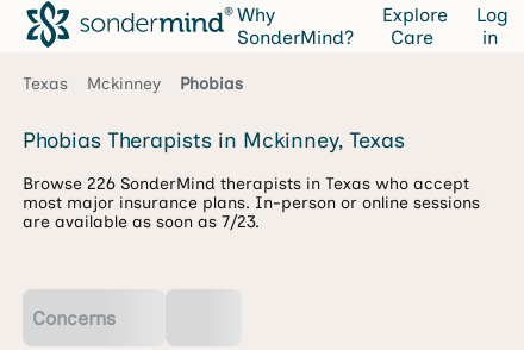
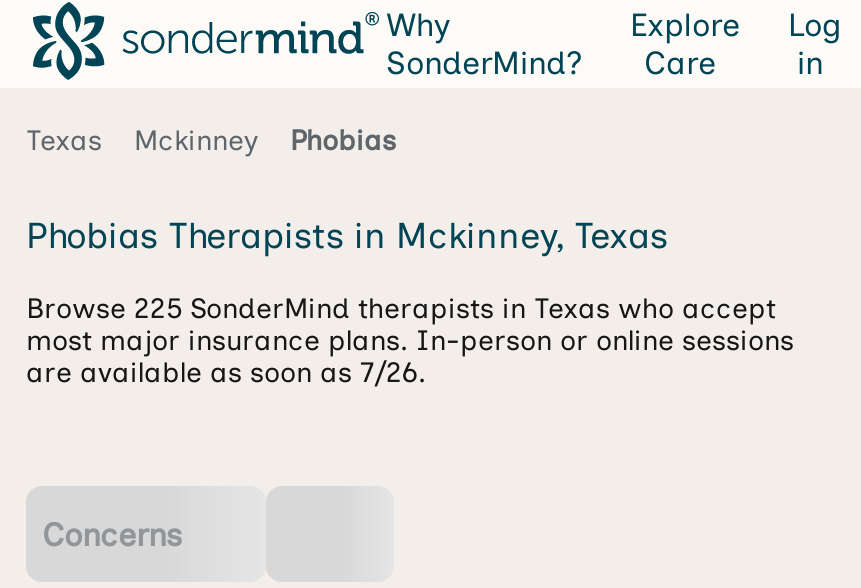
[23,174,469,194] Browse 226 SonderMind therapists in Texas who accept -> [26,292,776,326] Browse 225 SonderMind therapists in Texas who accept
[23,212,260,232] are available as soon as 7/23. -> [26,356,426,390] are available as soon as 7/26.

